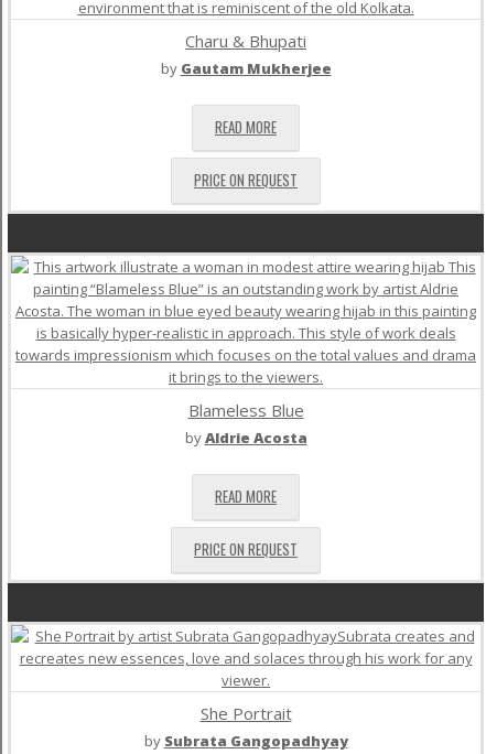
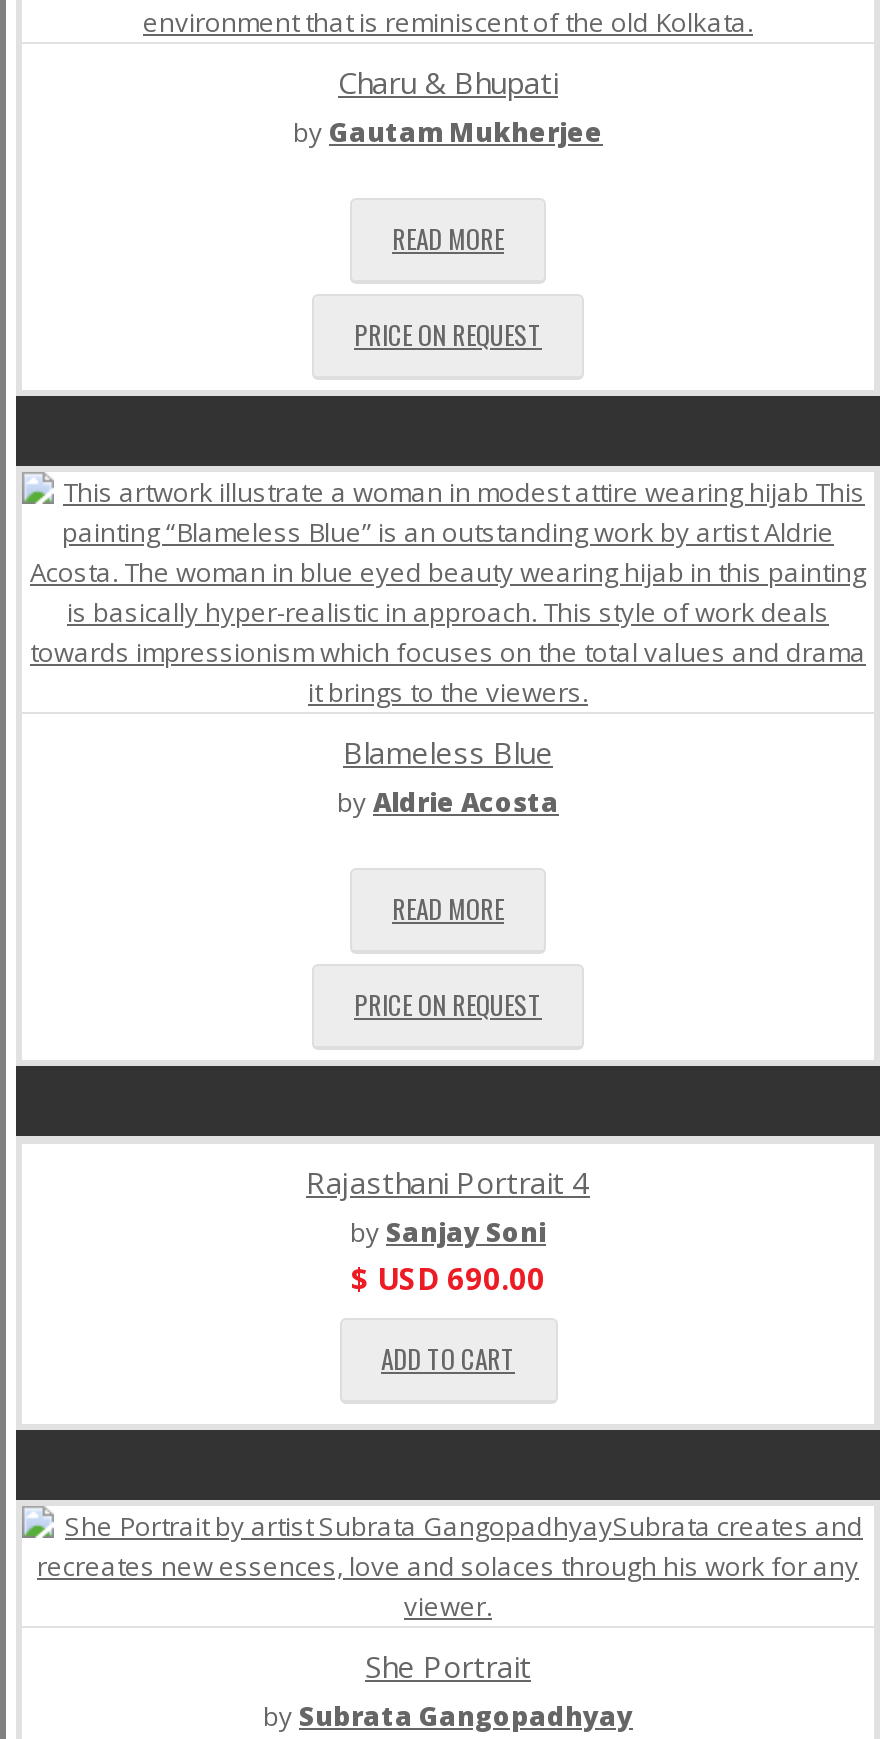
none -> [306,1161,590,1377] Rajasthani Portrait 4 | by Sanjay Soni | $ USD 690.00 | ADD TO CART

